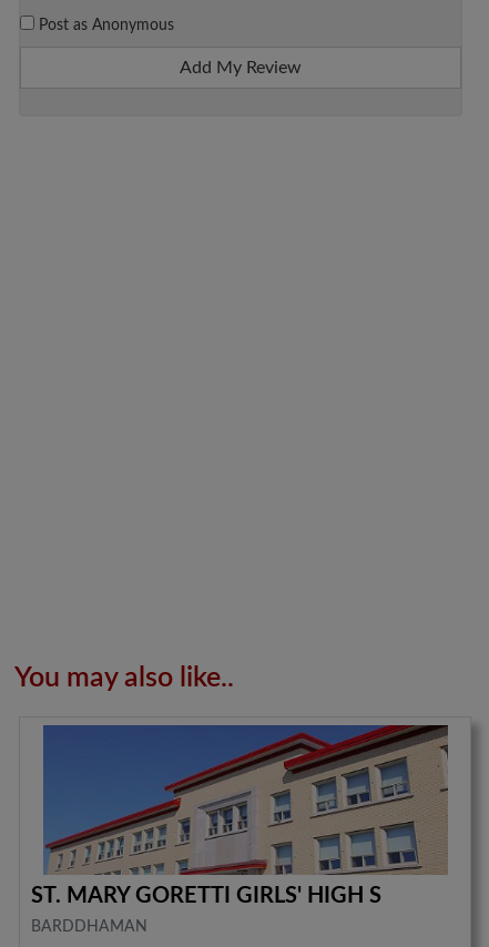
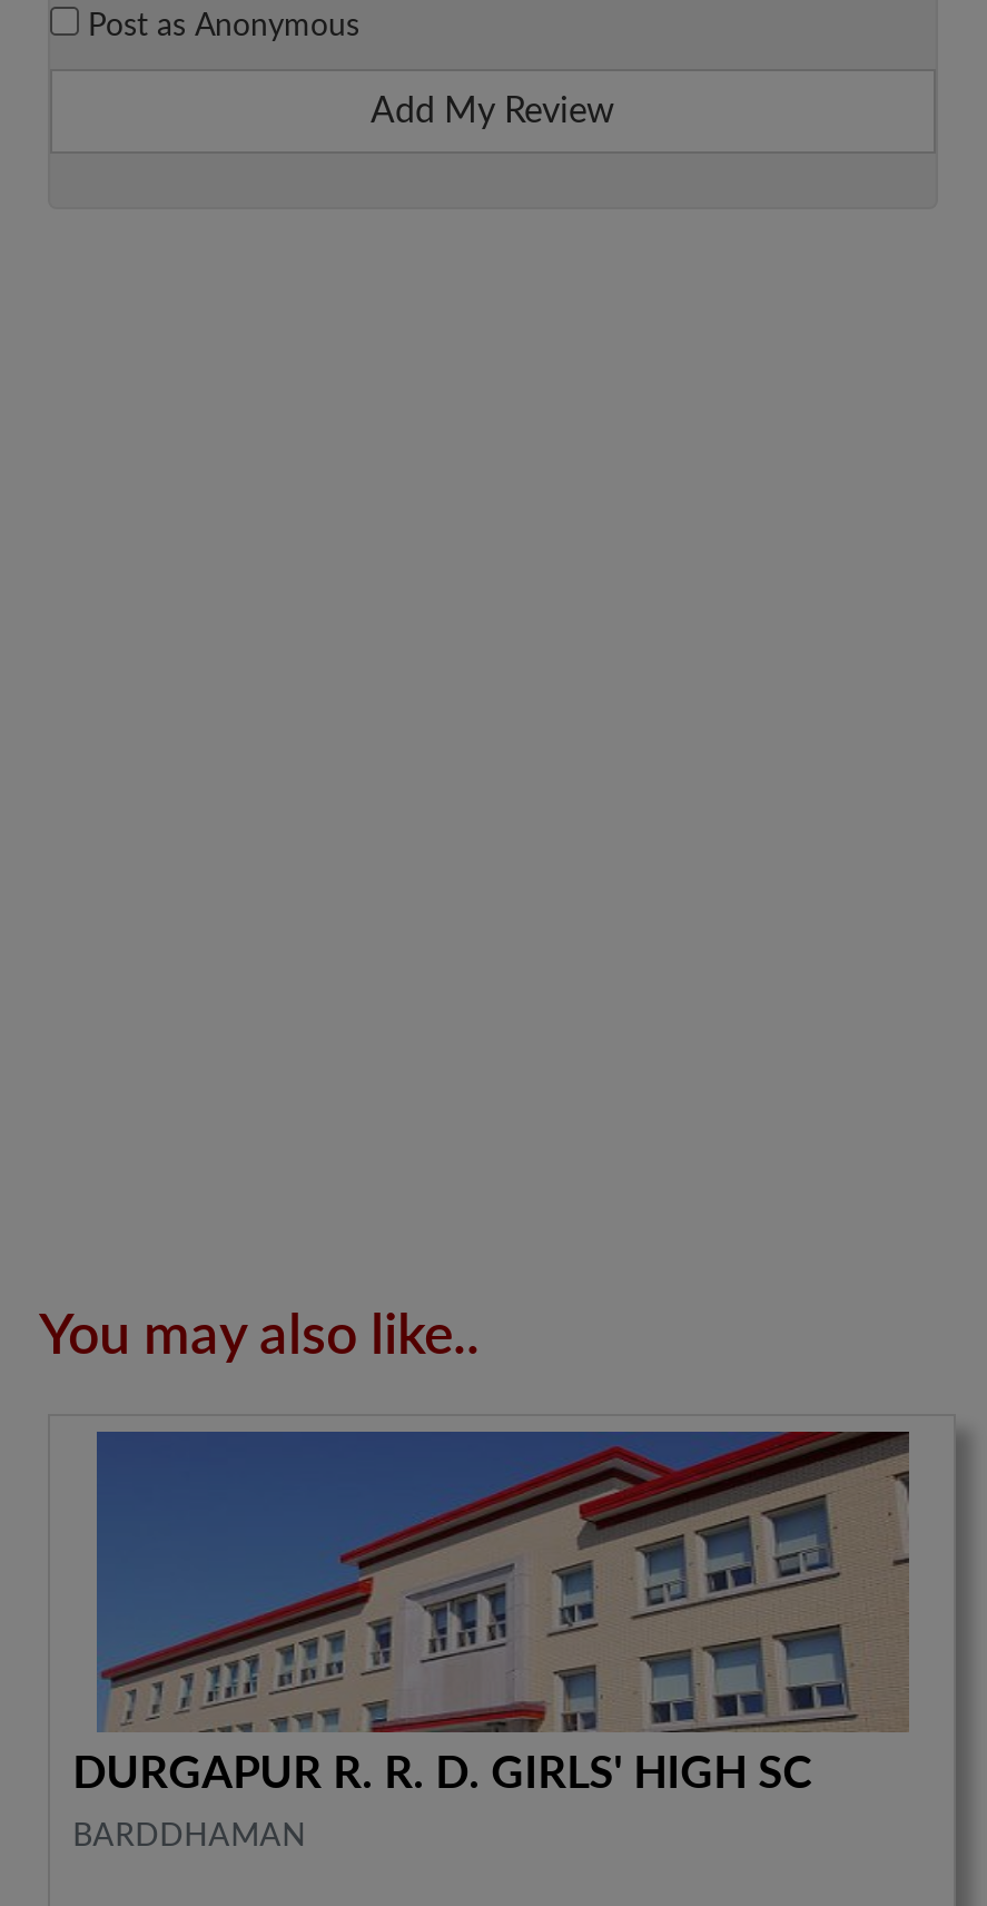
[31,885,382,907] ST. MARY GORETTI GIRLS' HIGH S -> [73,1752,811,1796] DURGAPUR R. R. D. GIRLS' HIGH SC

